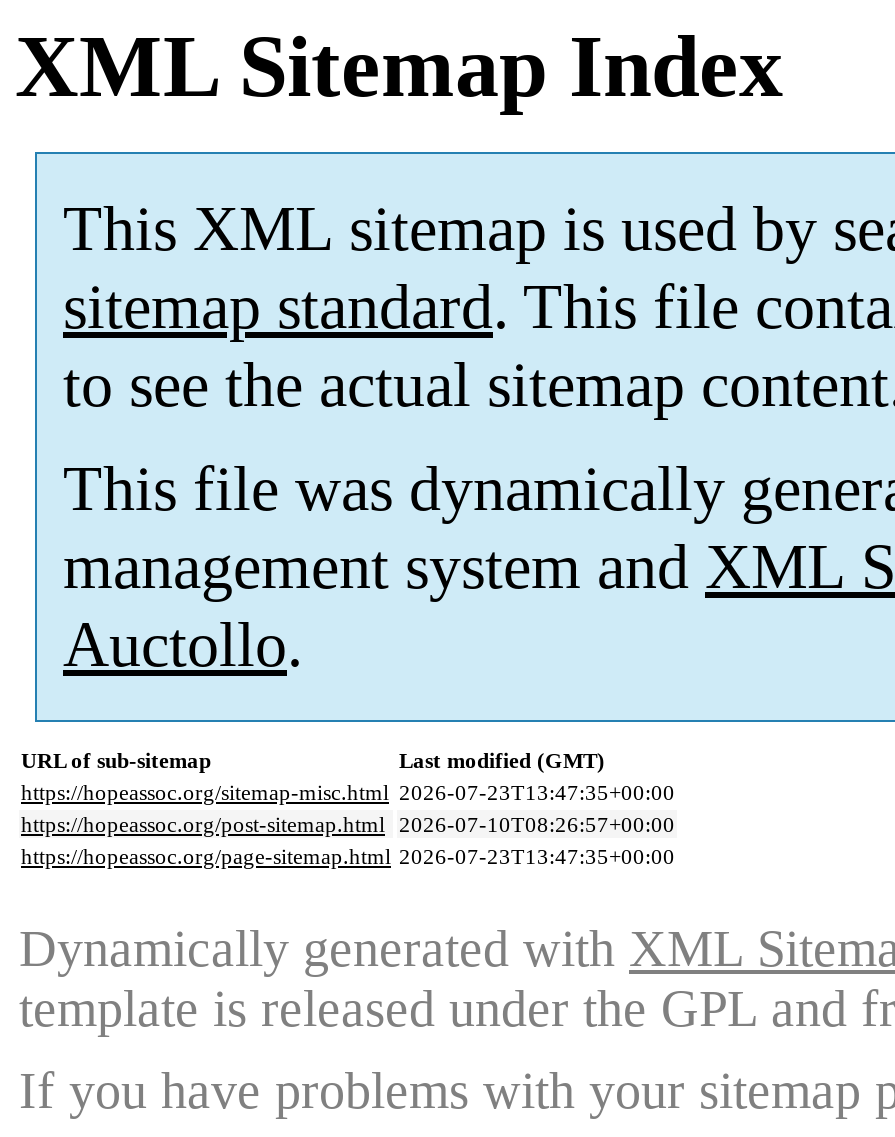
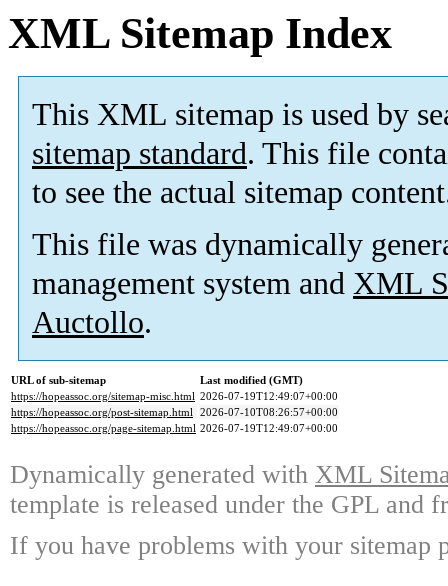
[21,781,675,805] https://hopeassoc.org/sitemap-misc.html 2026-07-23T13:47:35+00:00 -> [11,390,338,402] https://hopeassoc.org/sitemap-misc.html 2026-07-19T12:49:07+00:00
[21,845,675,869] https://hopeassoc.org/page-sitemap.html 2026-07-23T13:47:35+00:00 -> [11,422,338,434] https://hopeassoc.org/page-sitemap.html 2026-07-19T12:49:07+00:00

